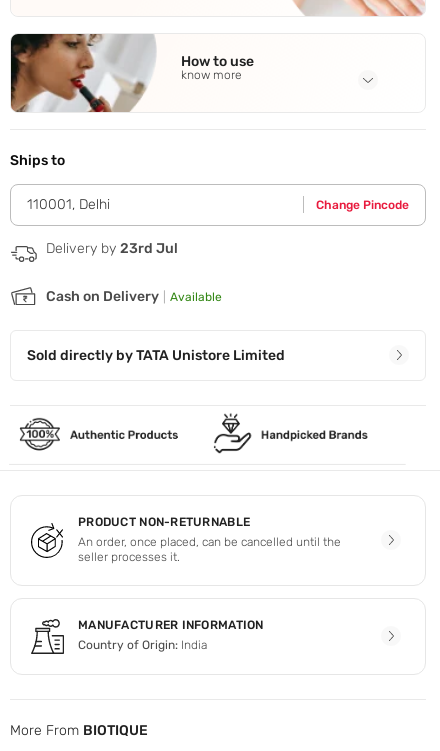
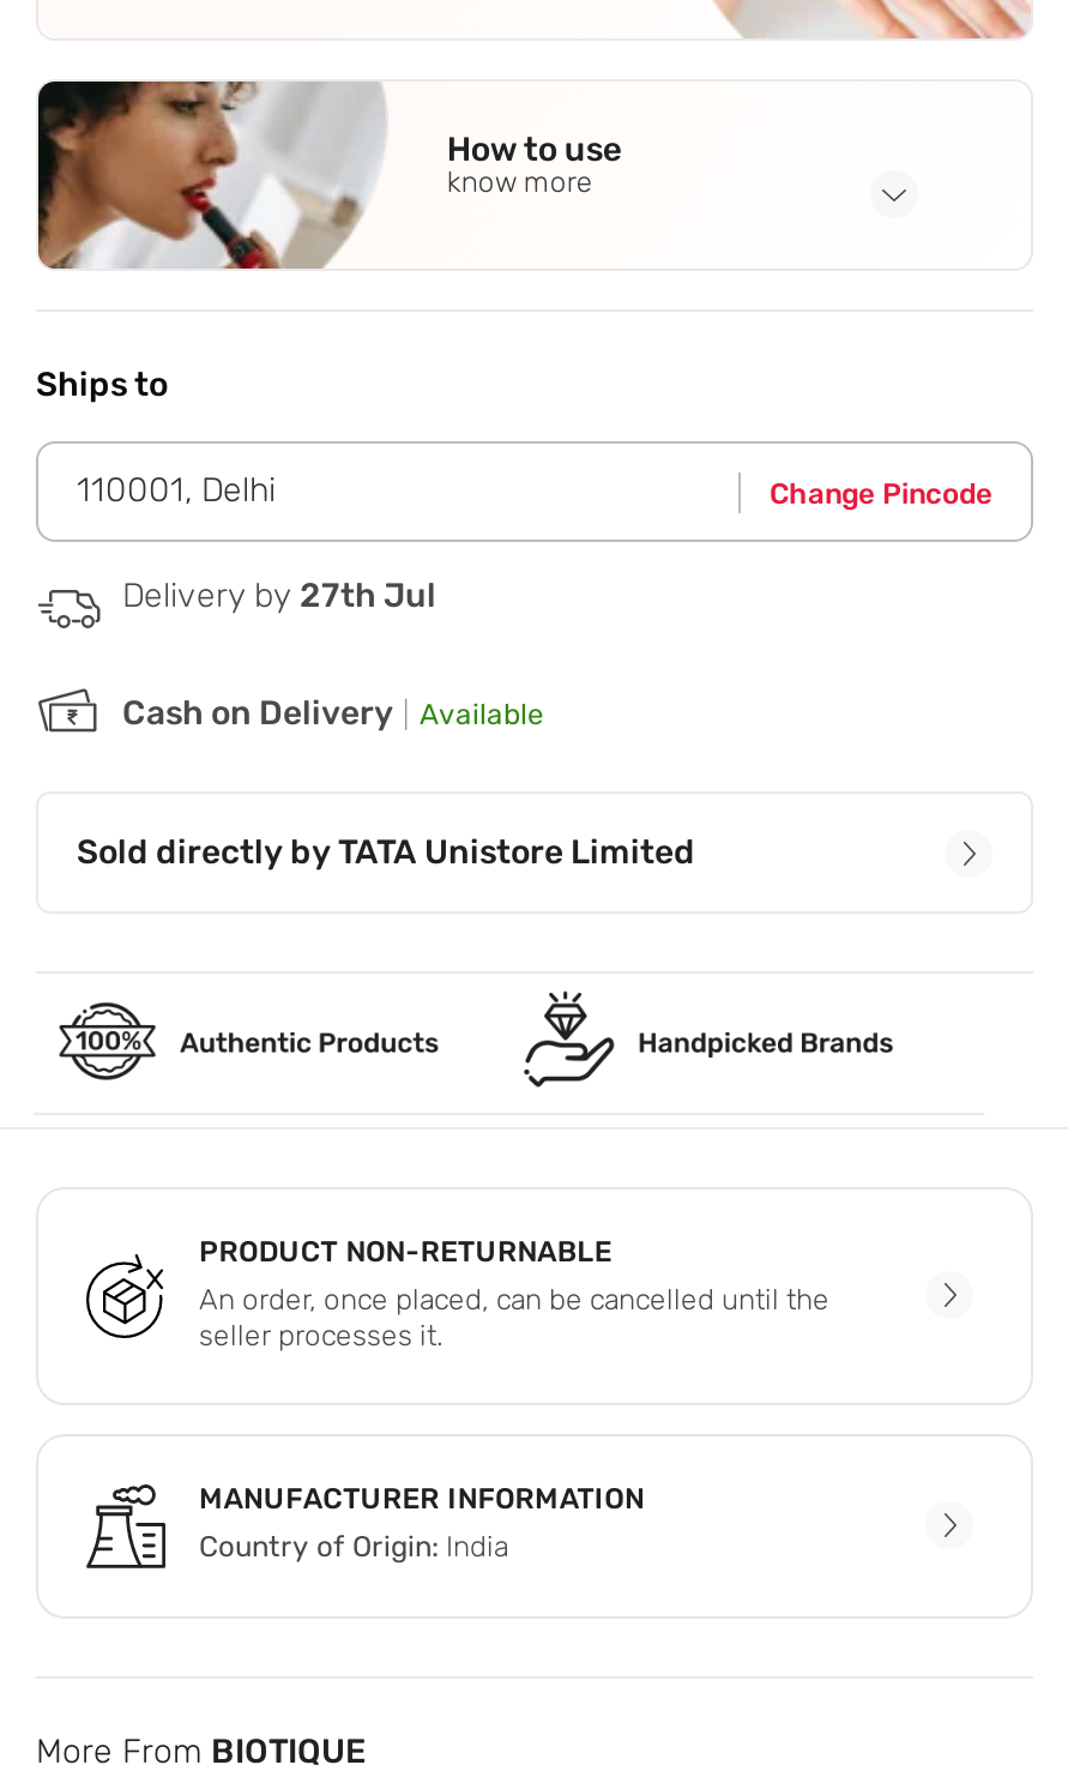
[46,240,178,257] Delivery by 23rd Jul -> [122,575,436,616] Delivery by 27th Jul

